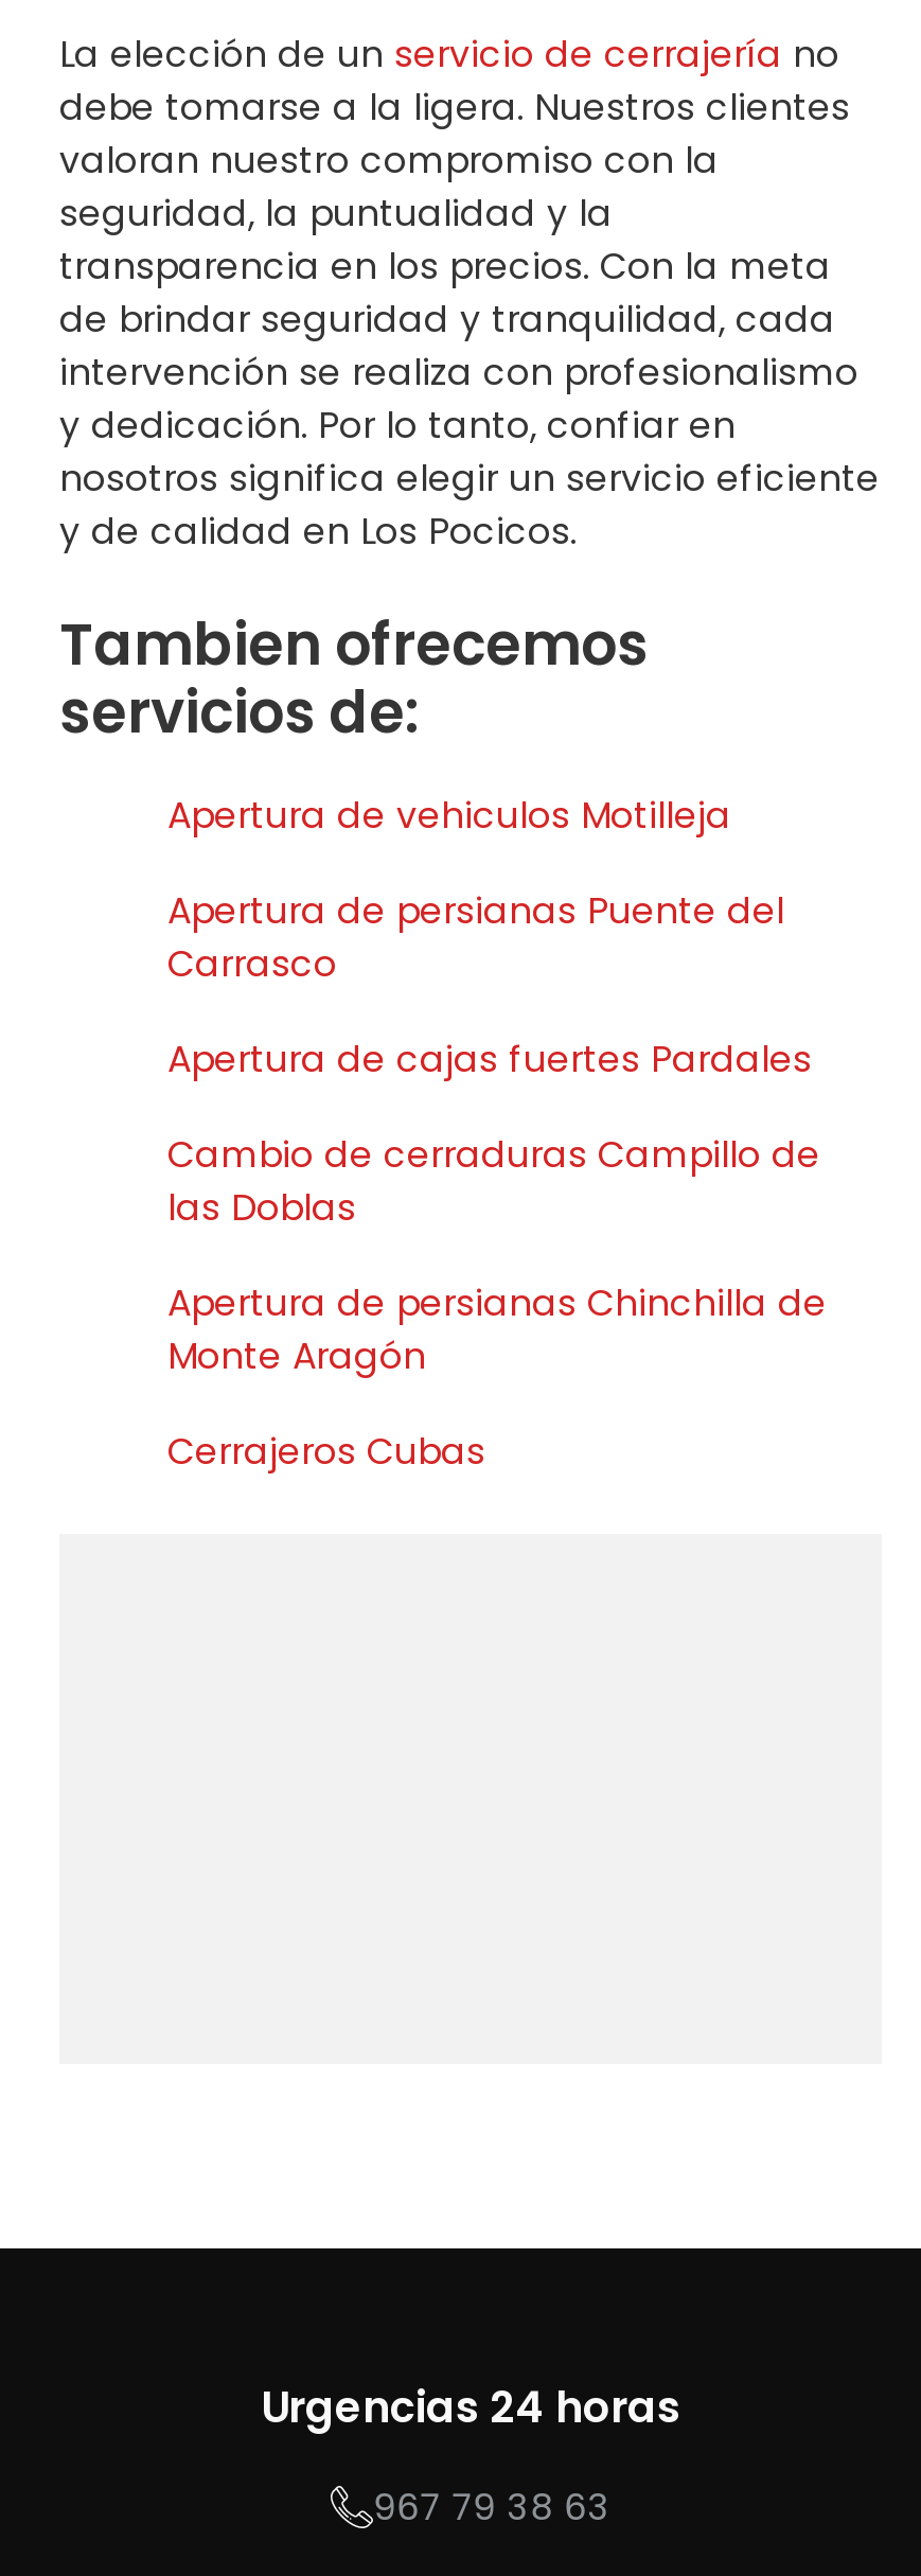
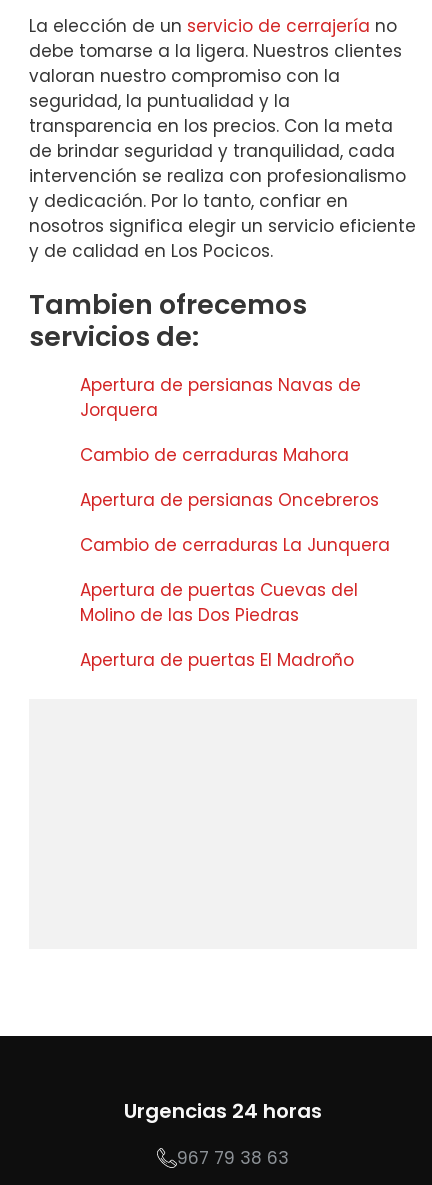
[167,790,731,841] Apertura de vehiculos Motilleja -> [80,373,361,422] Apertura de persianas Navas de | Jorquera
[167,885,784,989] Apertura de persianas Puente del | Carrasco -> [80,443,349,467] Cambio de cerraduras Mahora
[167,1034,812,1085] Apertura de cajas fuertes Pardales -> [80,488,379,512] Apertura de persianas Oncebreros
[167,1129,820,1233] Cambio de cerraduras Campillo de | las Doblas -> [80,533,390,557] Cambio de cerraduras La Junquera
[167,1278,827,1381] Apertura de persianas Chinchilla de | Monte Aragón -> [80,578,358,627] Apertura de puertas Cuevas del | Molino de las Dos Piedras
[167,1426,485,1477] Cerrajeros Cubas -> [80,648,354,672] Apertura de puertas El Madroño

